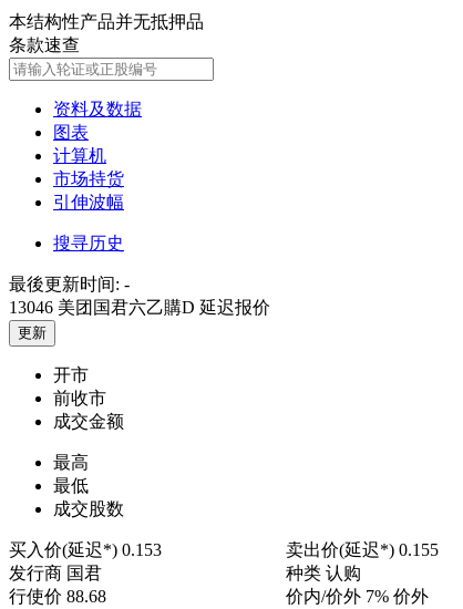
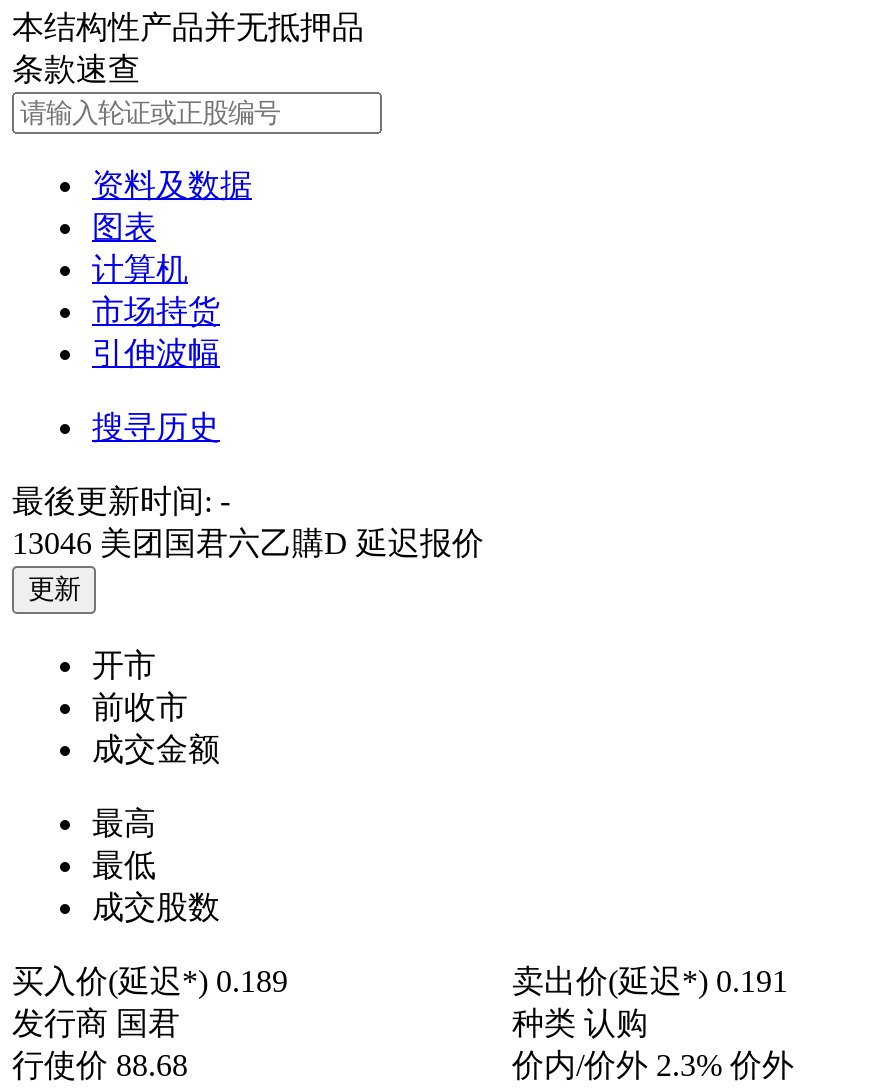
[9,540,162,559] 买入价(延迟*) 0.153 -> [12,964,288,998] 买入价(延迟*) 0.189
[286,540,439,559] 卖出价(延迟*) 0.155 -> [512,964,788,998] 卖出价(延迟*) 0.191
[286,587,429,606] 价内/价外7% 价外 -> [512,1048,794,1082] 价内/价外2.3% 价外

